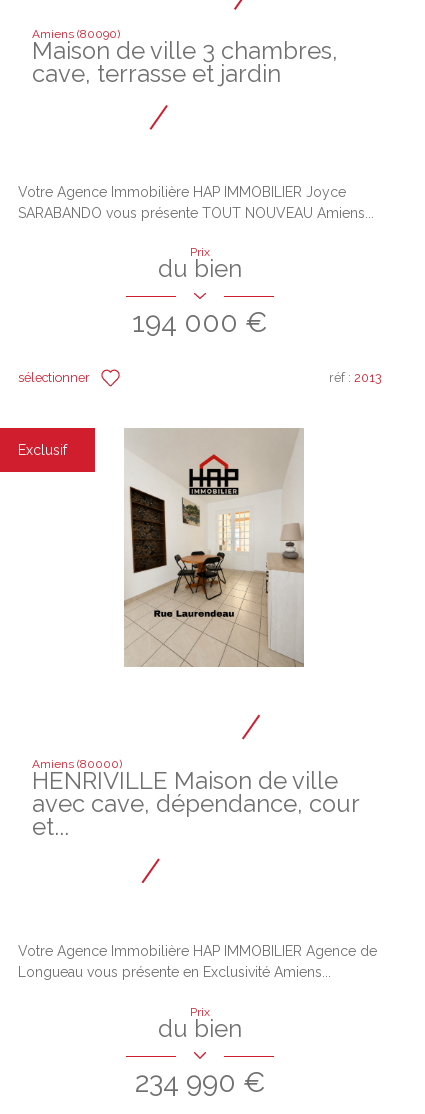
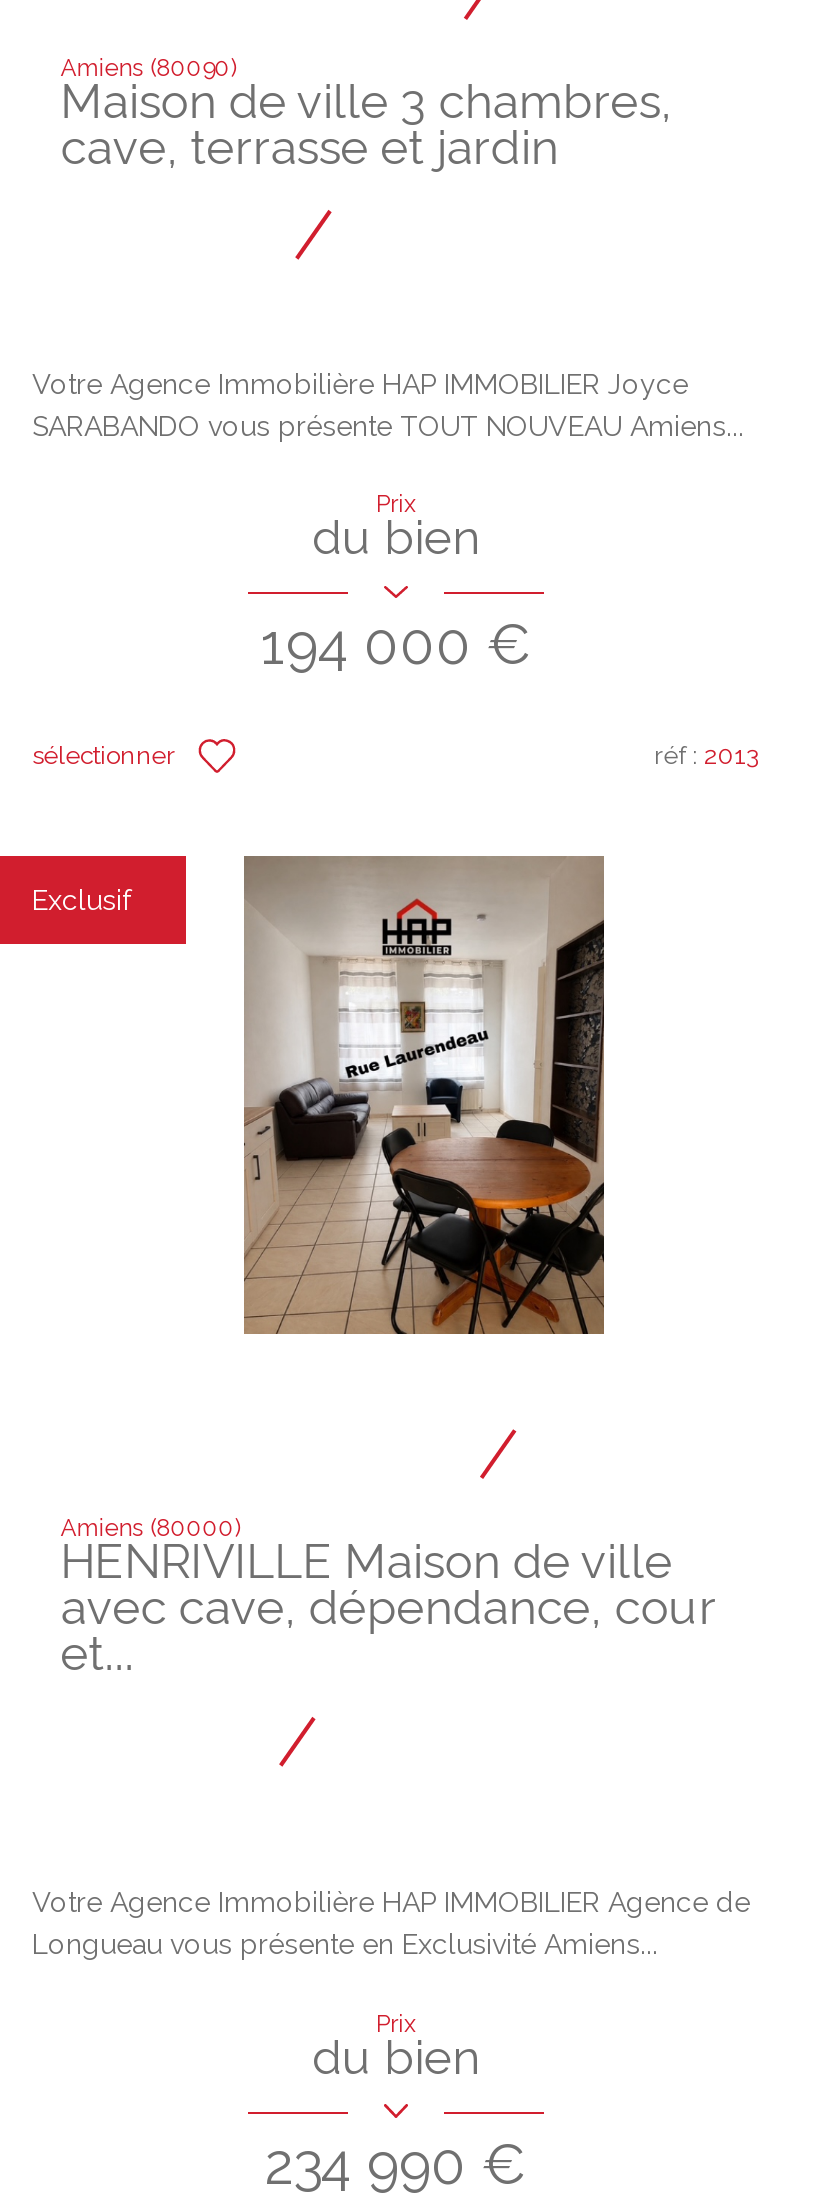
[125,429,304,667] [image] -> [244,856,606,1334] [image]

